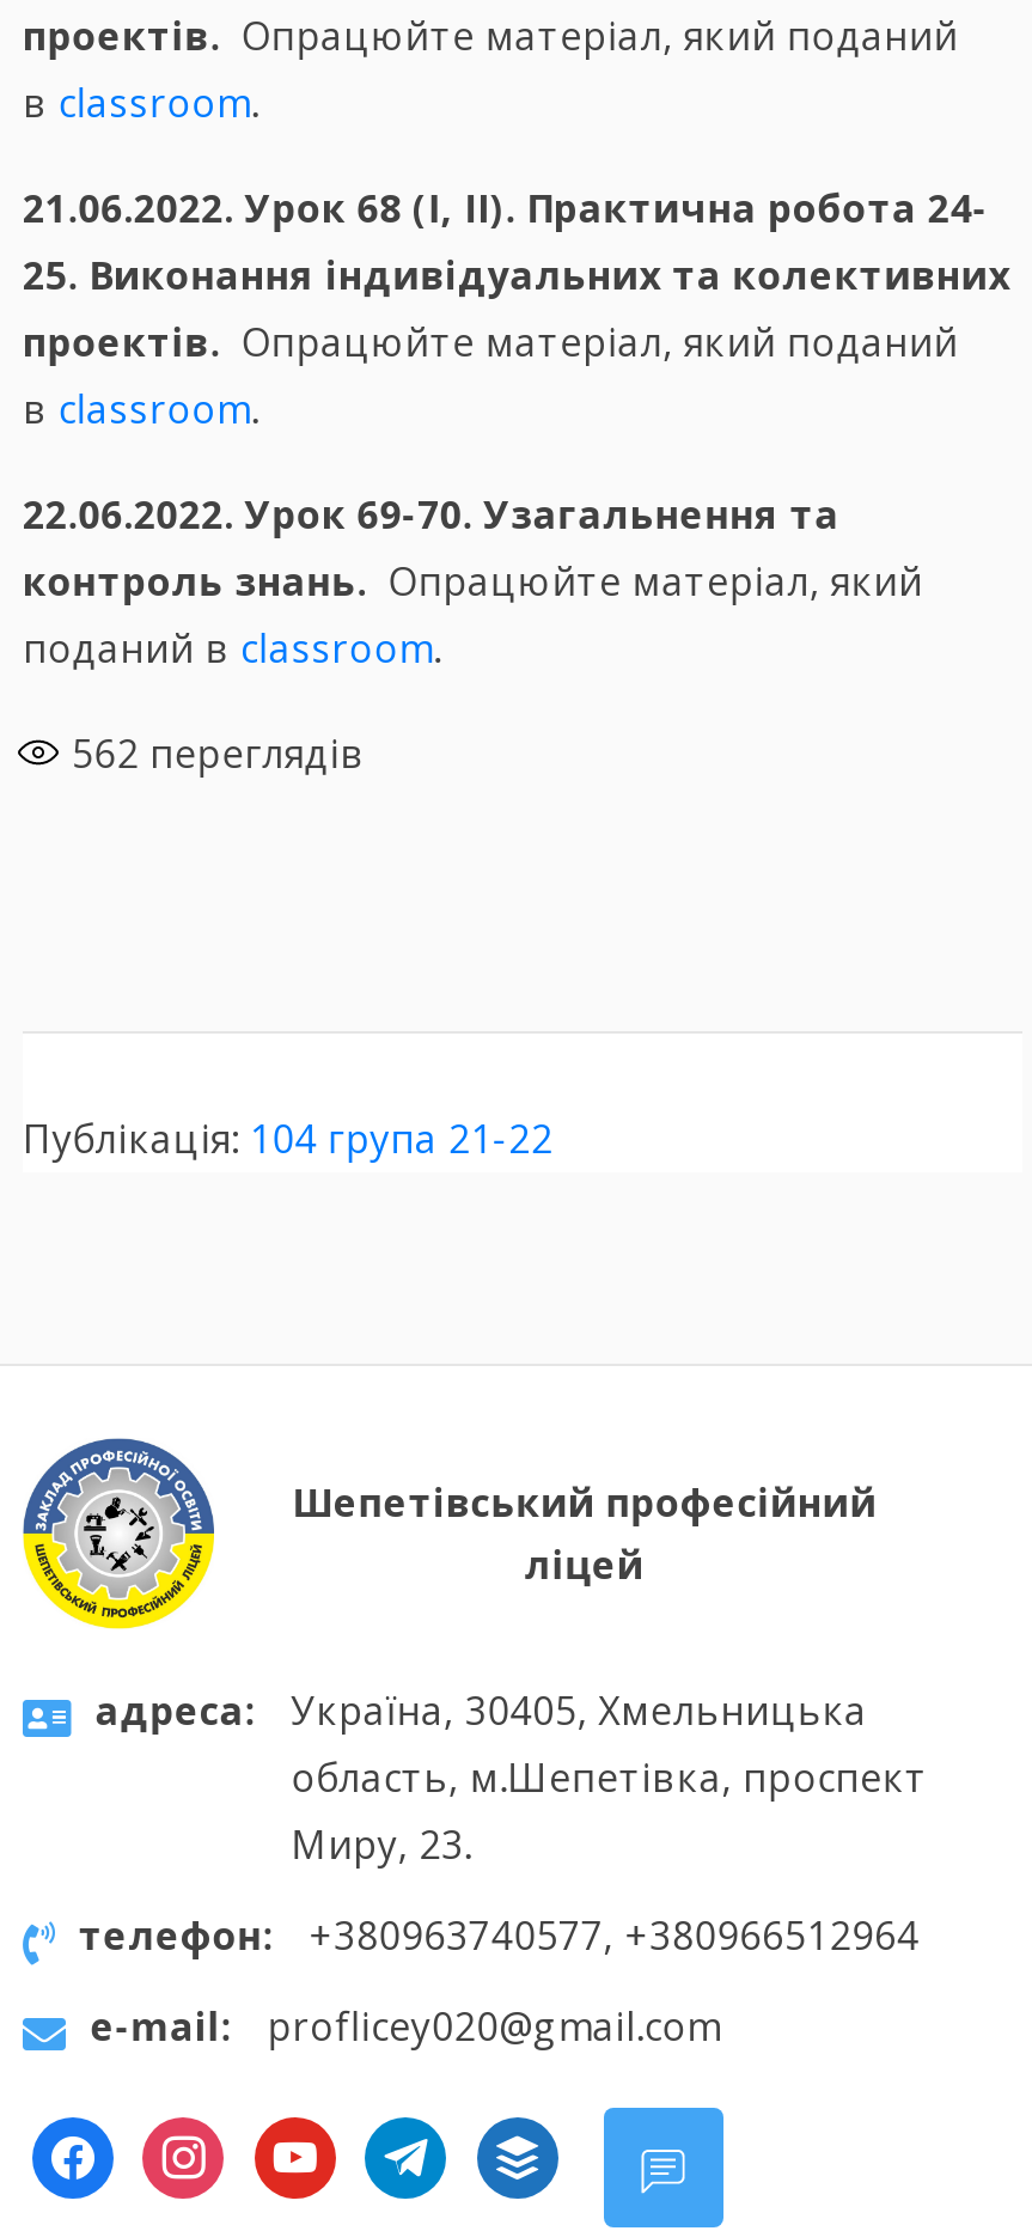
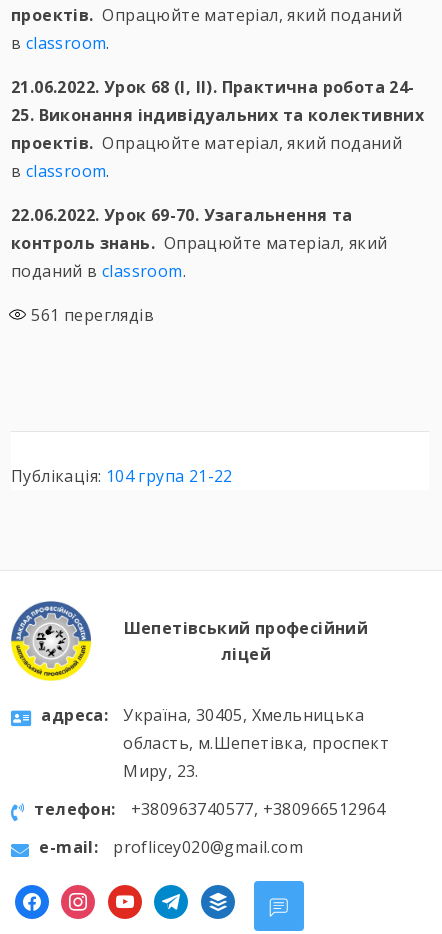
[72,727,365,780] 562 переглядів -> [31,304,154,326] 561 переглядів

